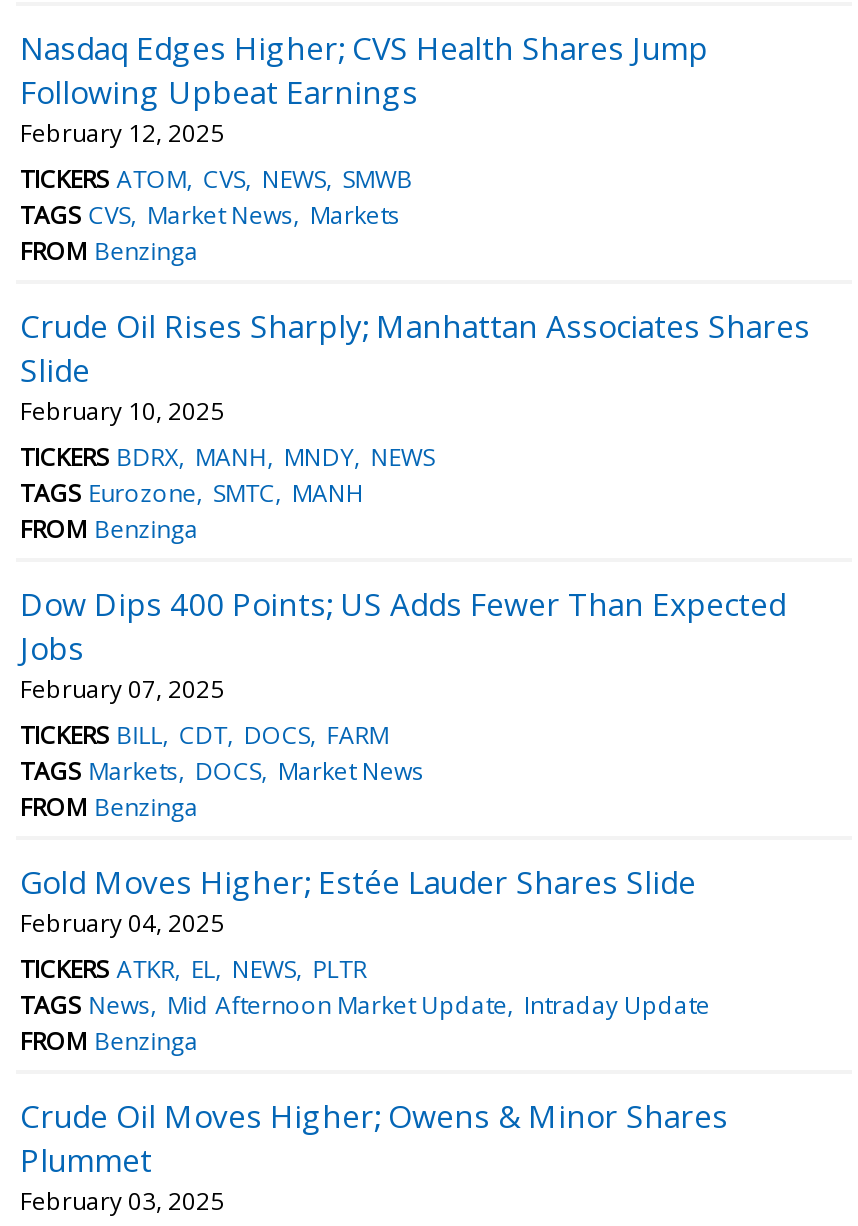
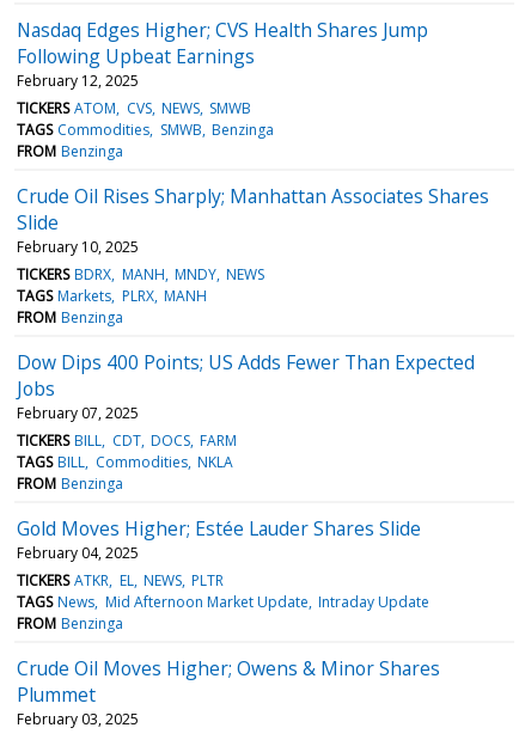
[20,198,400,232] TAGS CVS Market News Markets -> [17,119,274,140] TAGS Commodities SMWB Benzinga
[20,476,364,510] TAGS Eurozone SMTC MANH -> [17,285,207,306] TAGS Markets PLRX MANH
[20,754,424,788] TAGS Markets DOCS Market News -> [17,452,233,472] TAGS BILL Commodities NKLA

